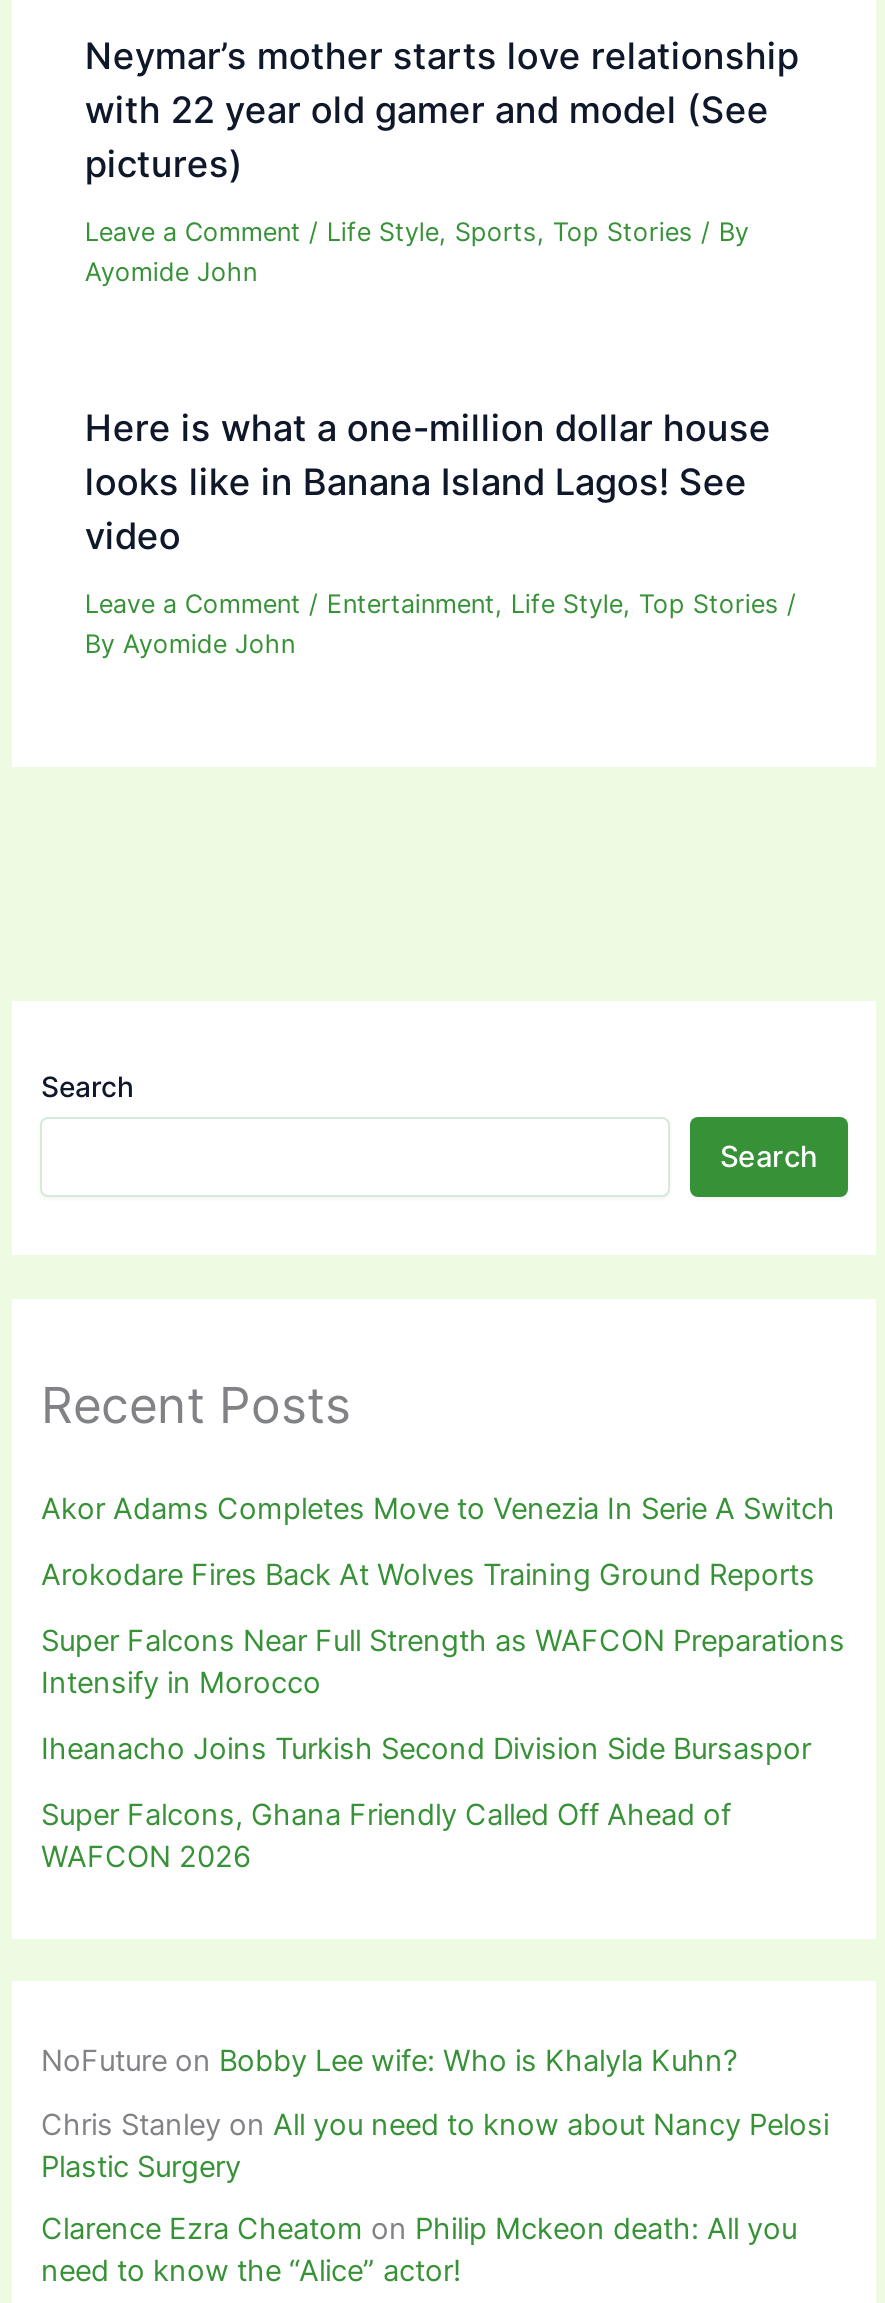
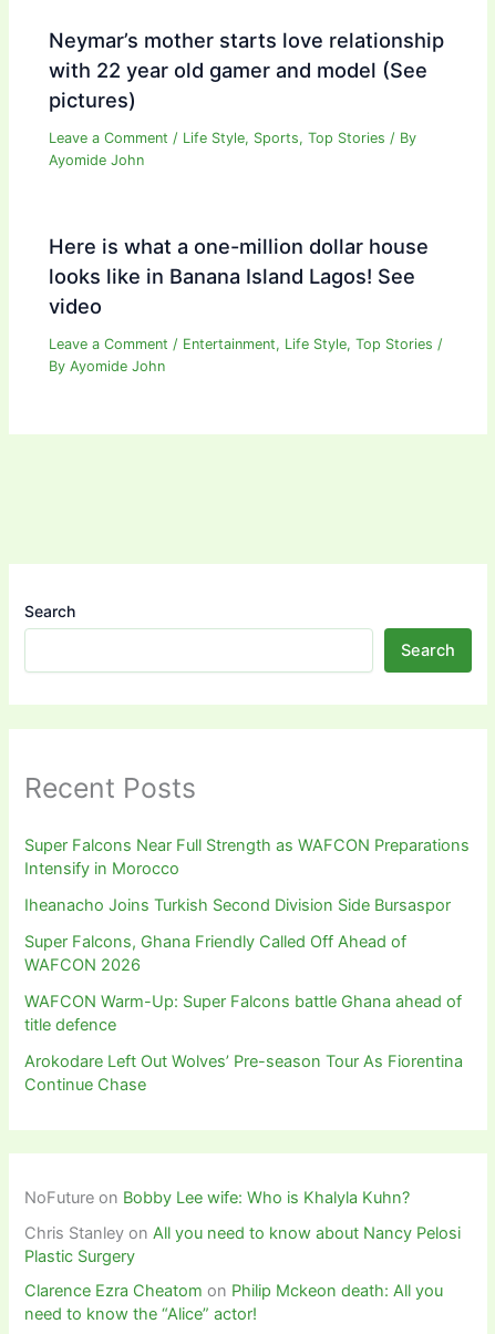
[41,1492,835,1594] Akor Adams Completes Move to Venezia In Serie A Switch | Arokodare Fires Back At Wolves Training Ground Reports -> none
moved [41,1624,845,1876] -> [25,836,470,975]: Super Falcons Near Full Strength as WAFCON Preparations | Intensify in Morocco | Iheanacho Joins Turkish Second Division Side Bursaspor | Super Falcons, Ghana Friendly Called Off Ahead of | WAFCON 2026
none -> [25,992,463,1095] WAFCON Warm-Up: Super Falcons battle Ghana ahead of | title defence | Arokodare Left Out Wolves’ Pre-season Tour As Fiorentina | Continue Chase

